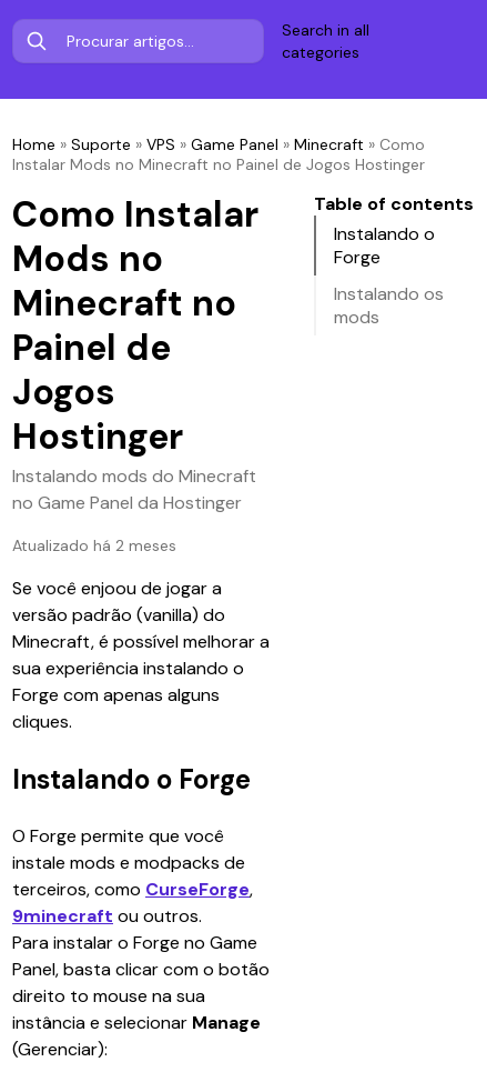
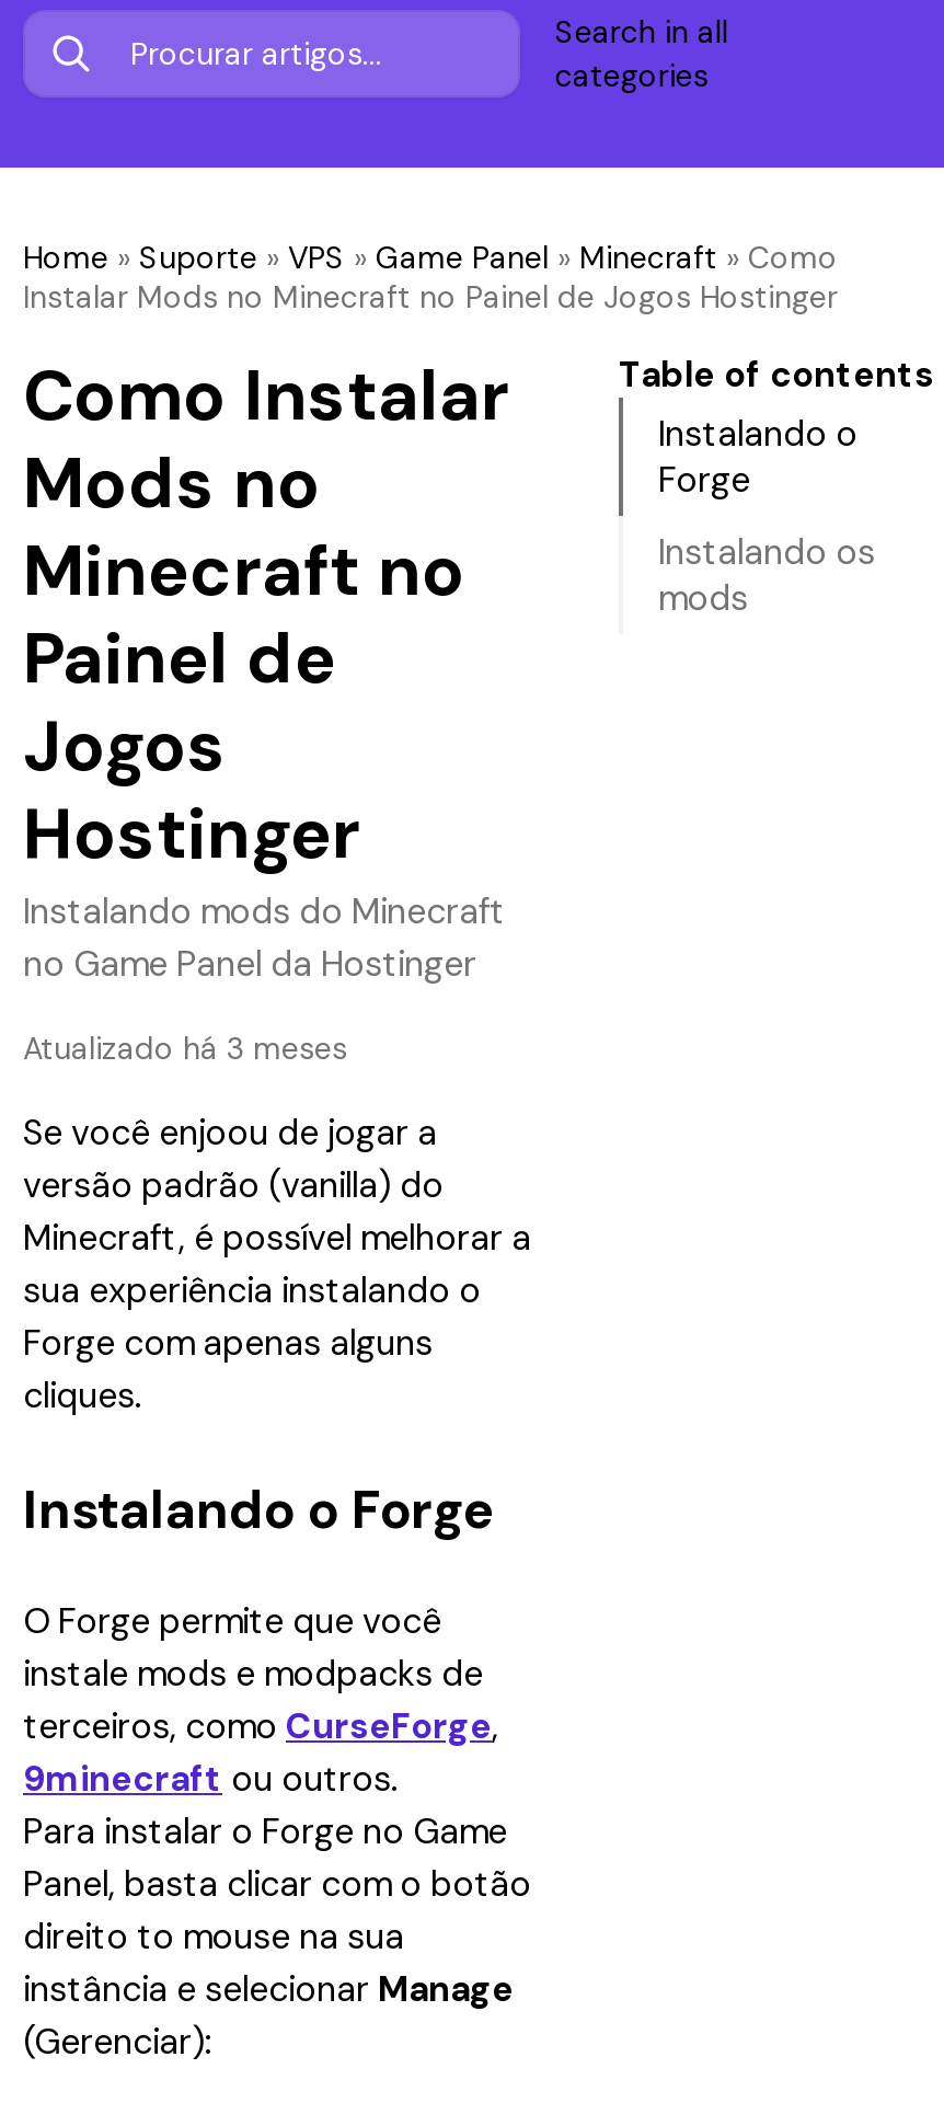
[12,535,176,555] Atualizado há 2 meses -> [23,1028,347,1068] Atualizado há 3 meses

